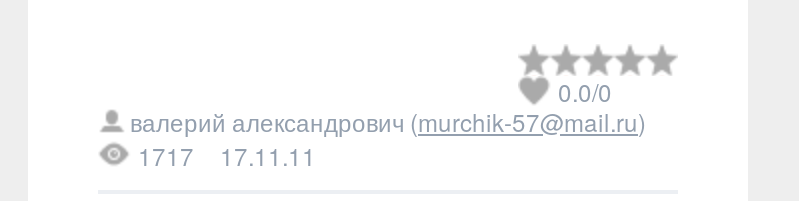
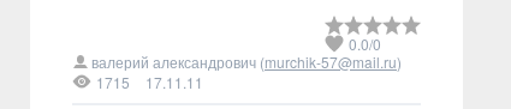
[138,138,316,172] 1717 17.11.11 -> [96,72,203,92] 1715 17.11.11

